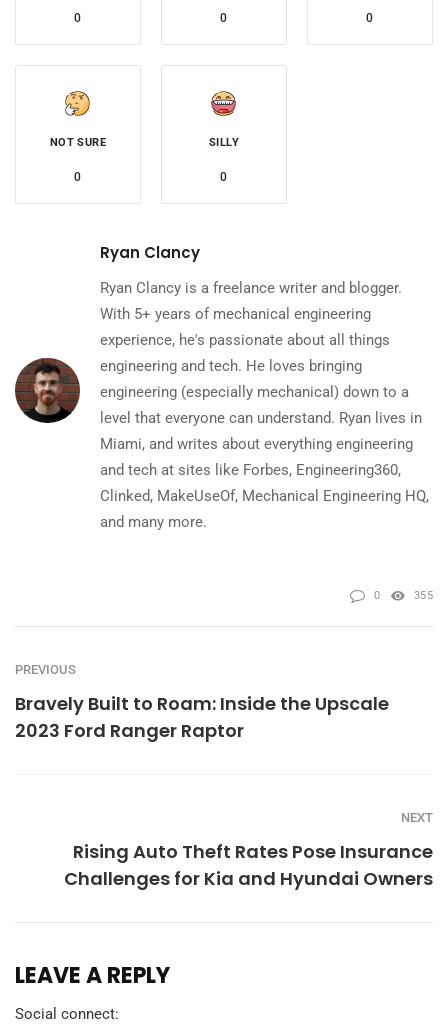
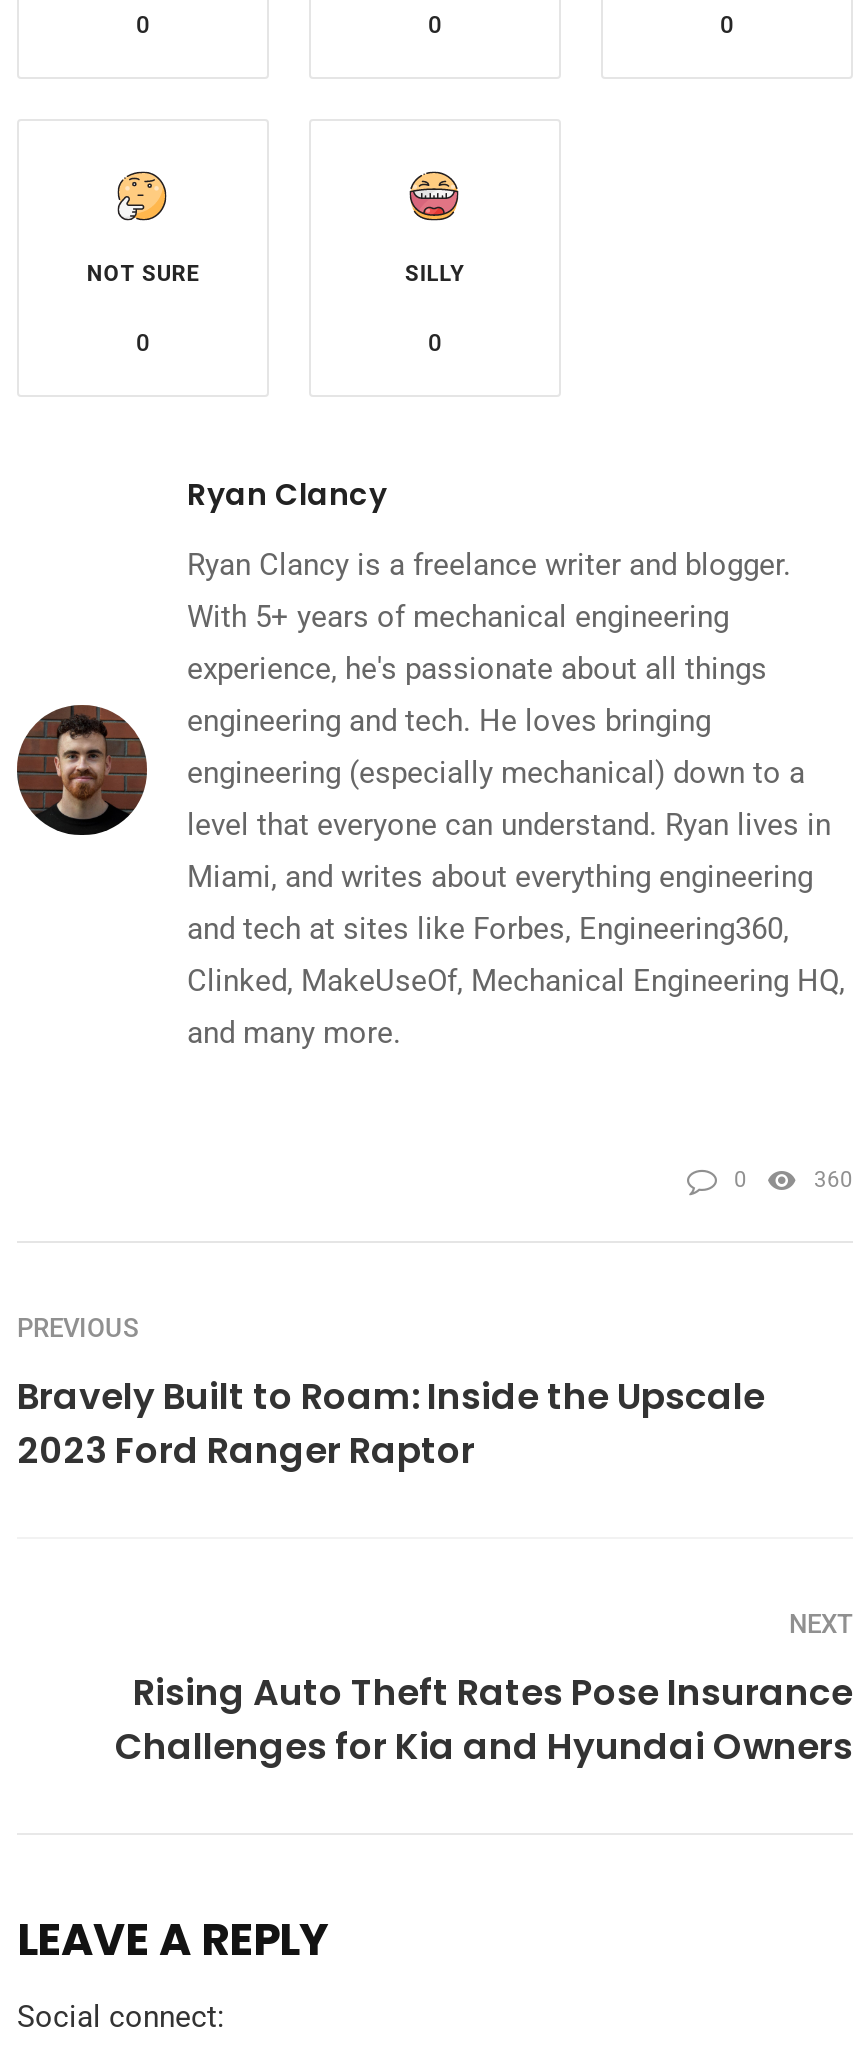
[413,589,433,602] 355 -> [814,1166,853,1192] 360

